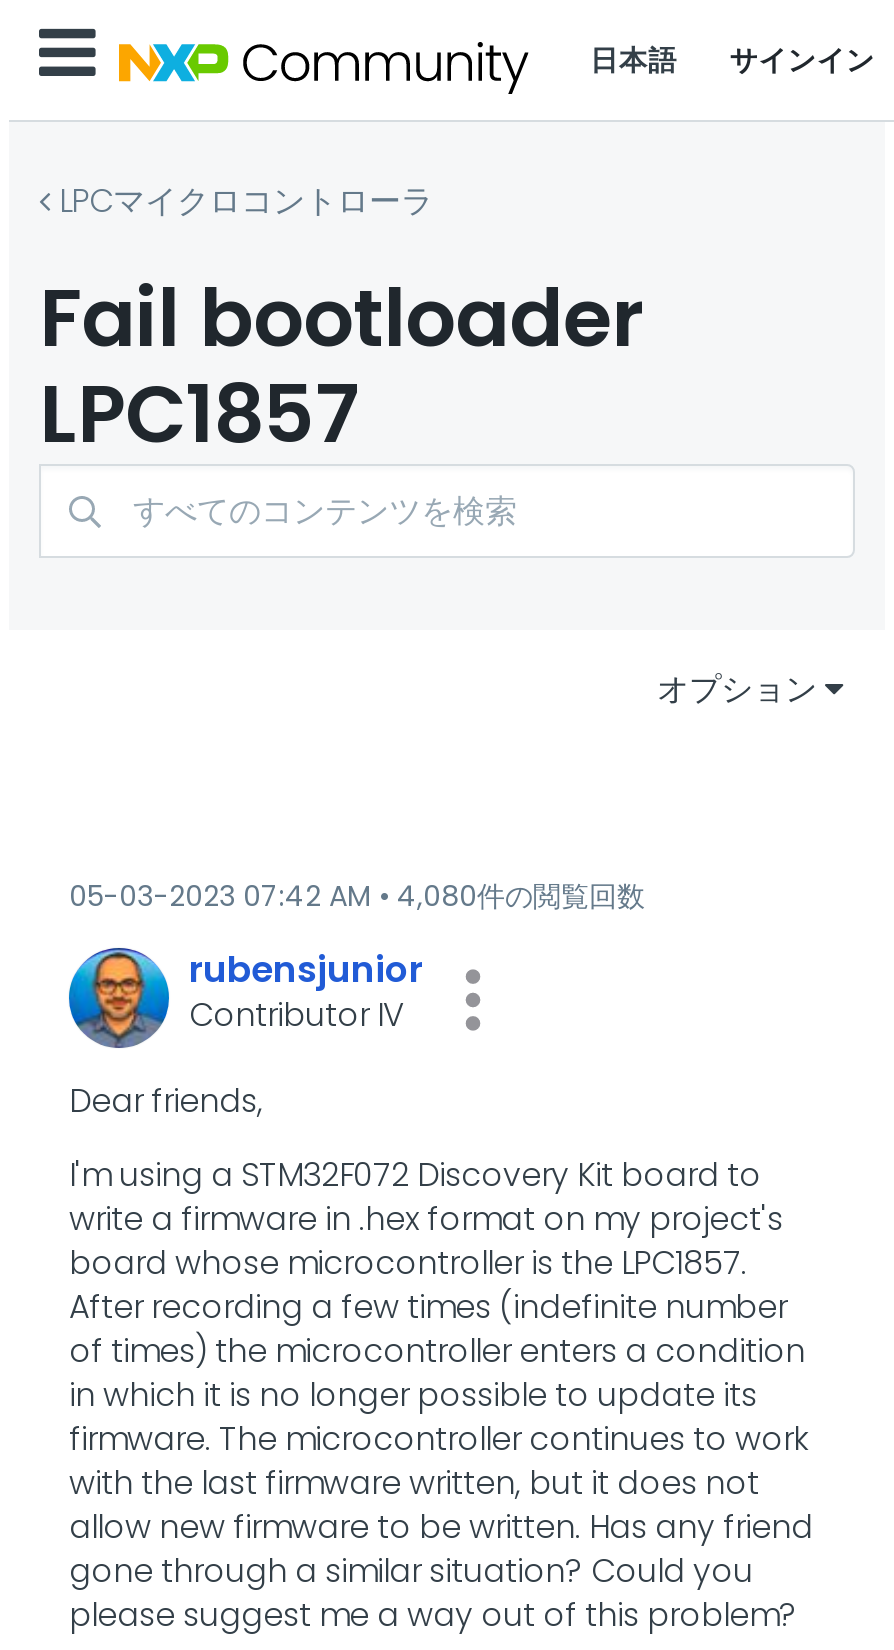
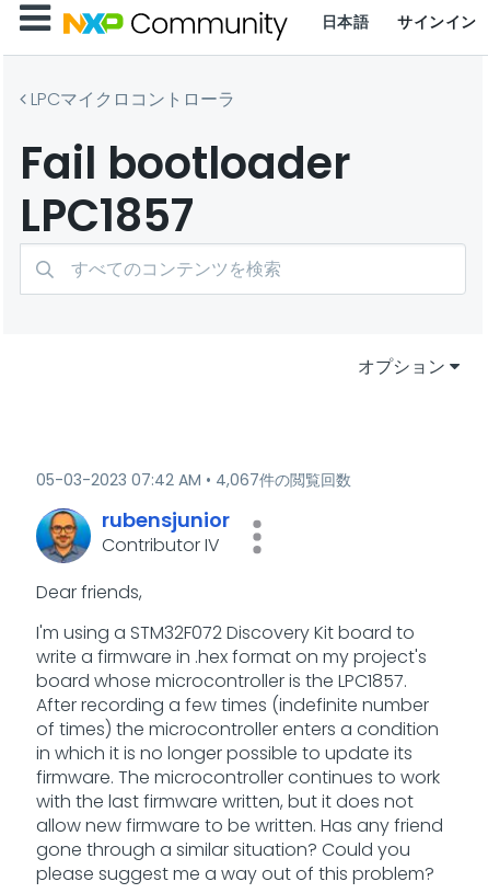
[397,876,645,916] 4,080件の閲覧回数 -> [216,469,351,491] 4,067件の閲覧回数

